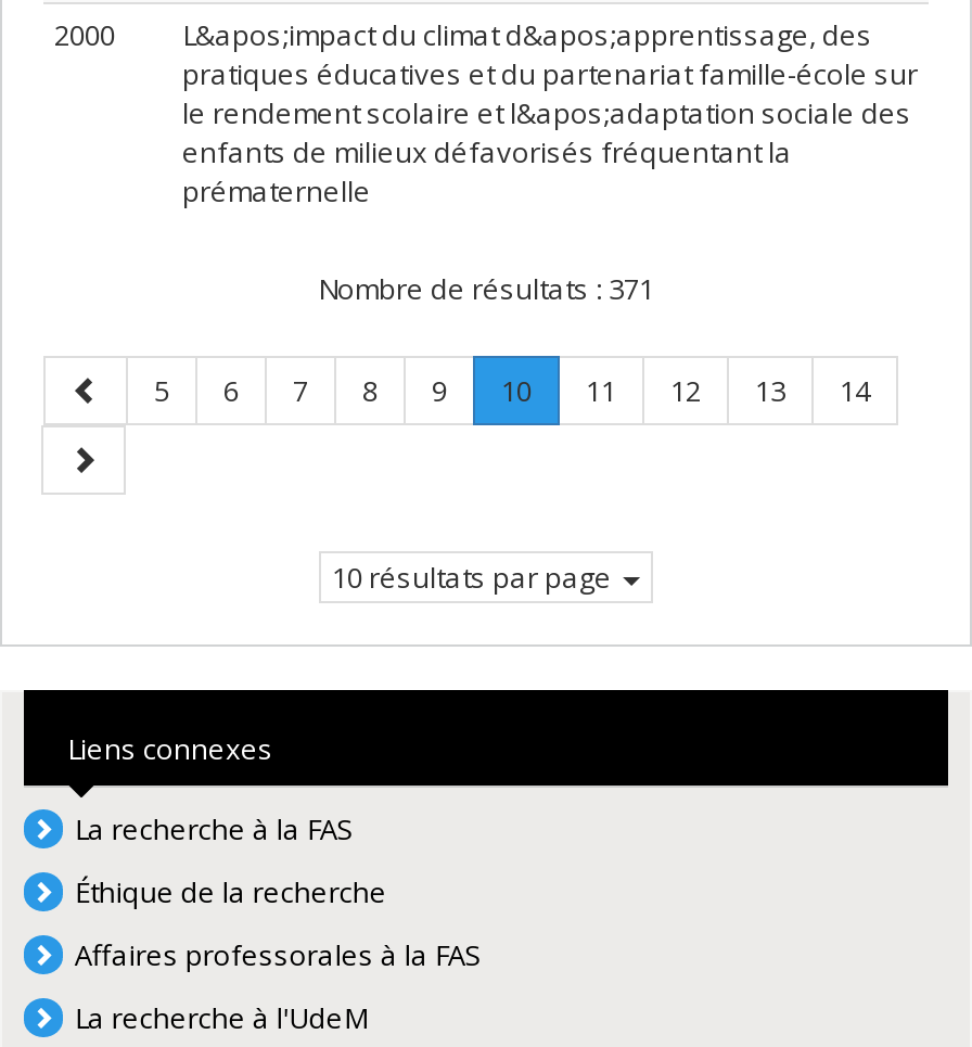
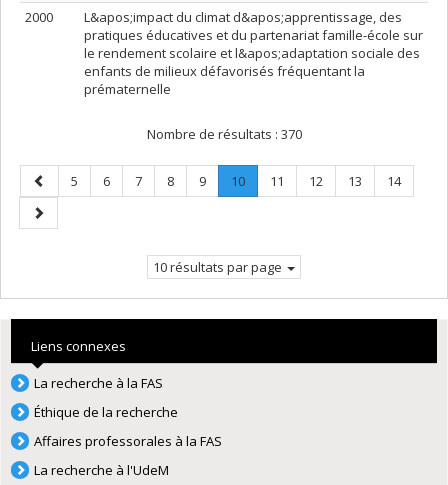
[318,269,654,308] Nombre de résultats : 371 -> [146,125,301,143] Nombre de résultats : 370

